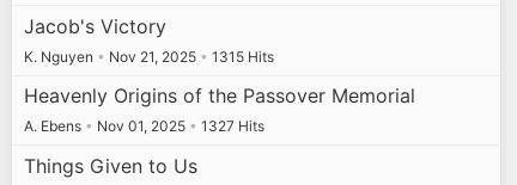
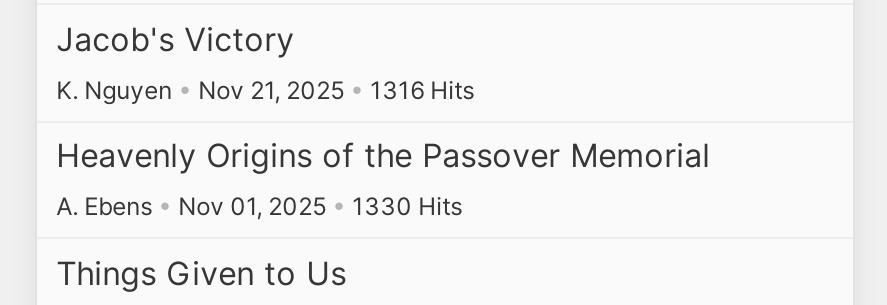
[23,48,274,65] K. Nguyen • Nov 21, 2025 • 1315 Hits -> [56,75,474,105] K. Nguyen • Nov 21, 2025 • 1316 Hits
[23,117,264,135] A. Ebens • Nov 01, 2025 • 1327 Hits -> [56,192,462,222] A. Ebens • Nov 01, 2025 • 1330 Hits

